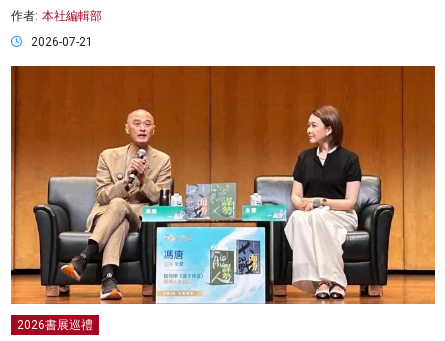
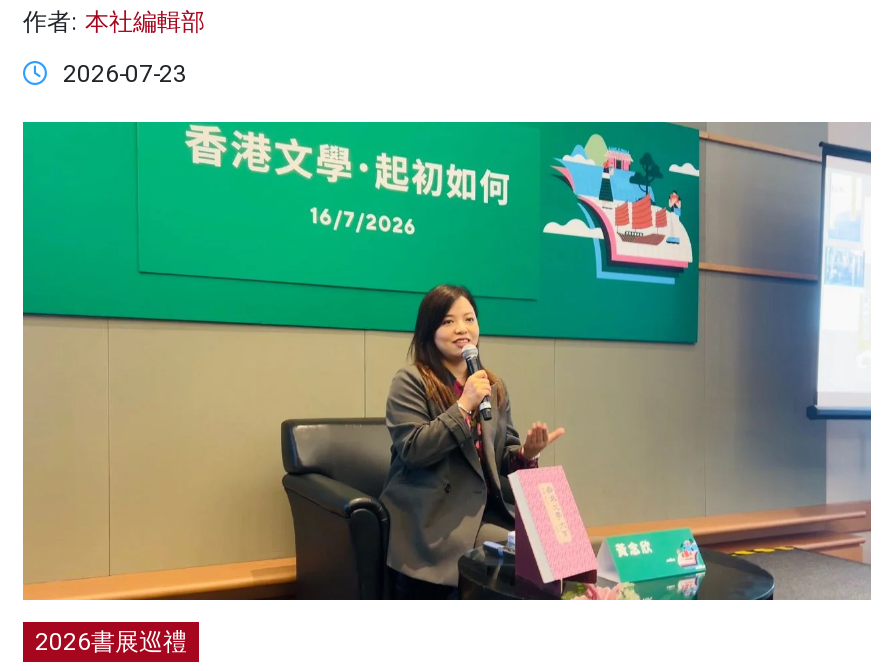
[31,35,93,49] 2026-07-21 -> [63,61,187,89] 2026-07-23
[10,65,436,305] [image] -> [21,119,873,603] [image]

